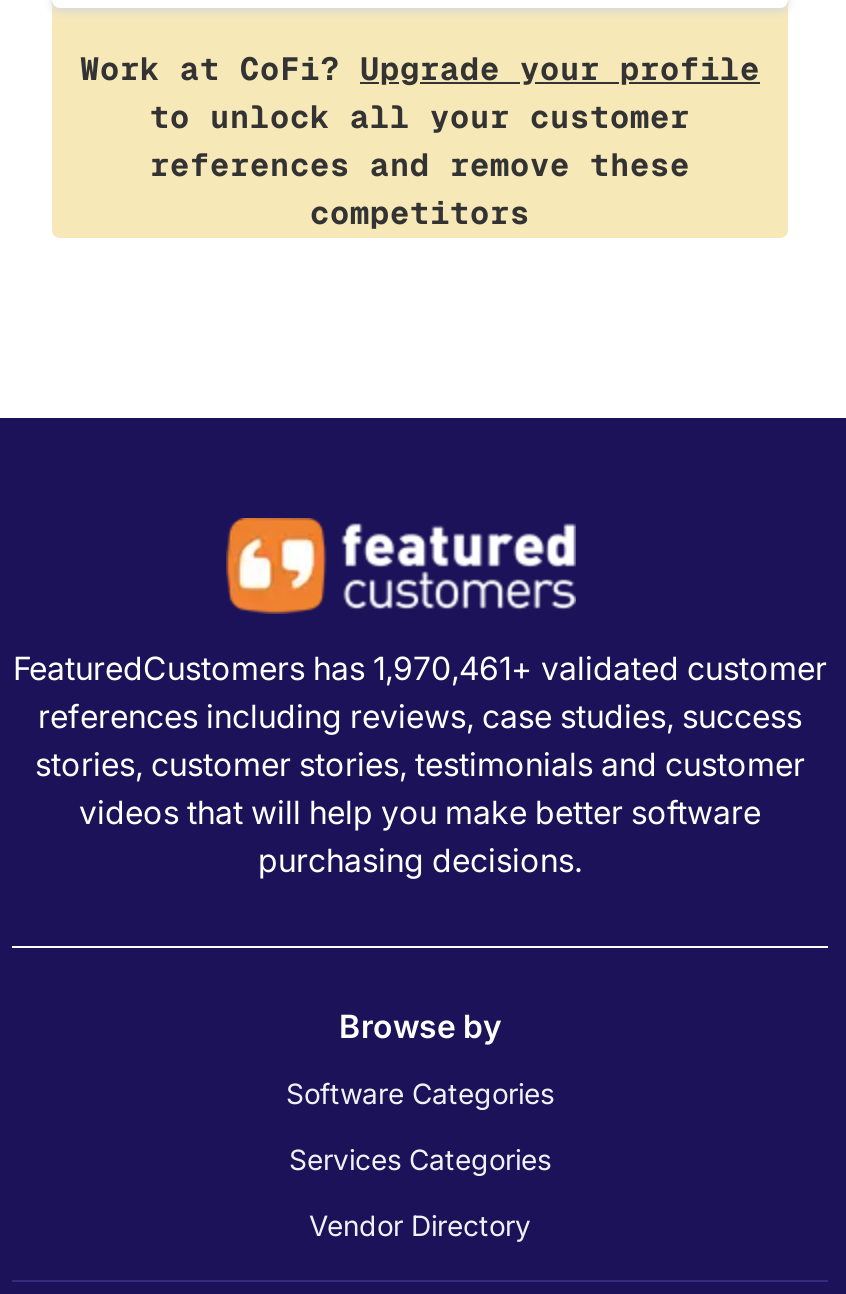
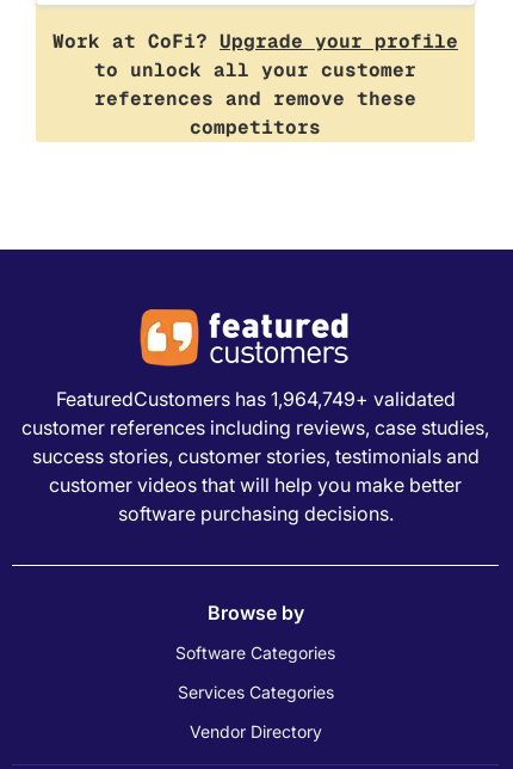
[13,649,827,881] FeaturedCustomers has 1,970,461+ validated customer | references including reviews, case studies, success | stories, customer stories, testimonials and customer | videos that will help you make better software | purchasing decisions. -> [21,387,489,526] FeaturedCustomers has 1,964,749+ validated | customer references including reviews, case studies, | success stories, customer stories, testimonials and | customer videos that will help you make better | software purchasing decisions.

